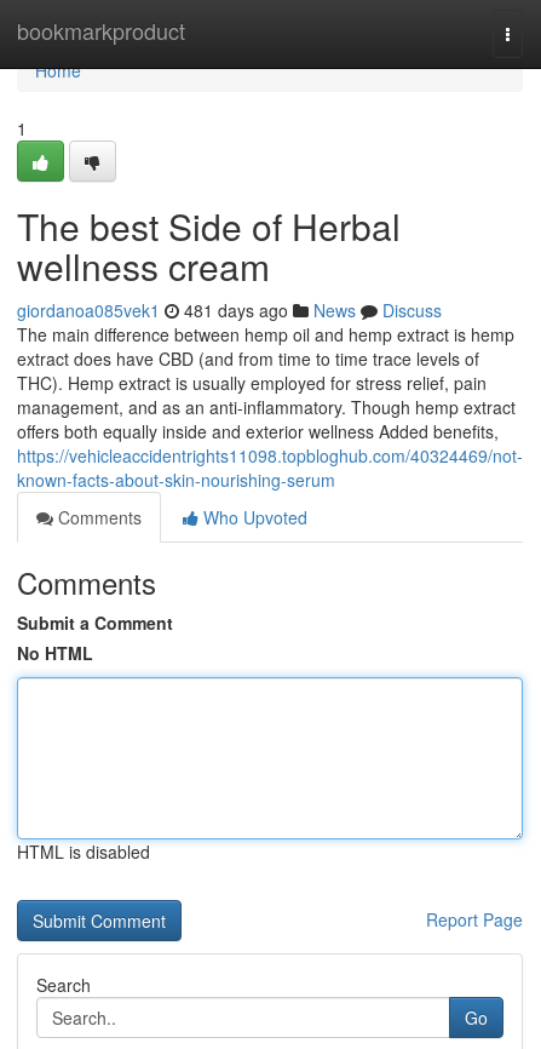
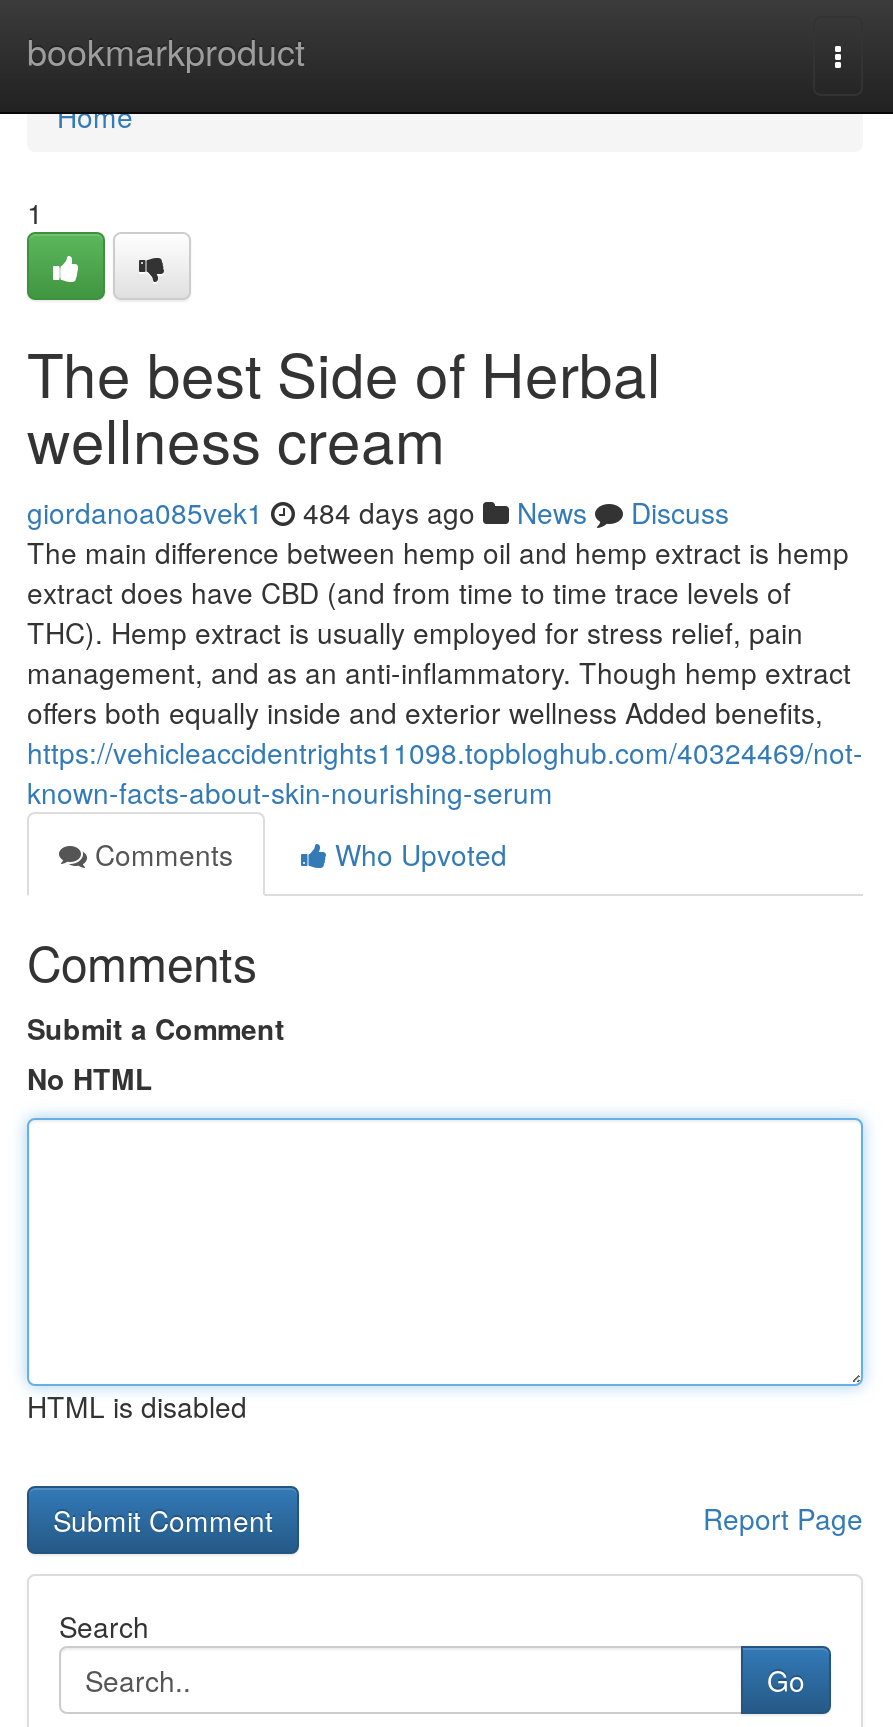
[17,298,442,322] giordanoa085vek1 481 days ago News Discuss -> [27,492,729,532] giordanoa085vek1 484 days ago News Discuss

